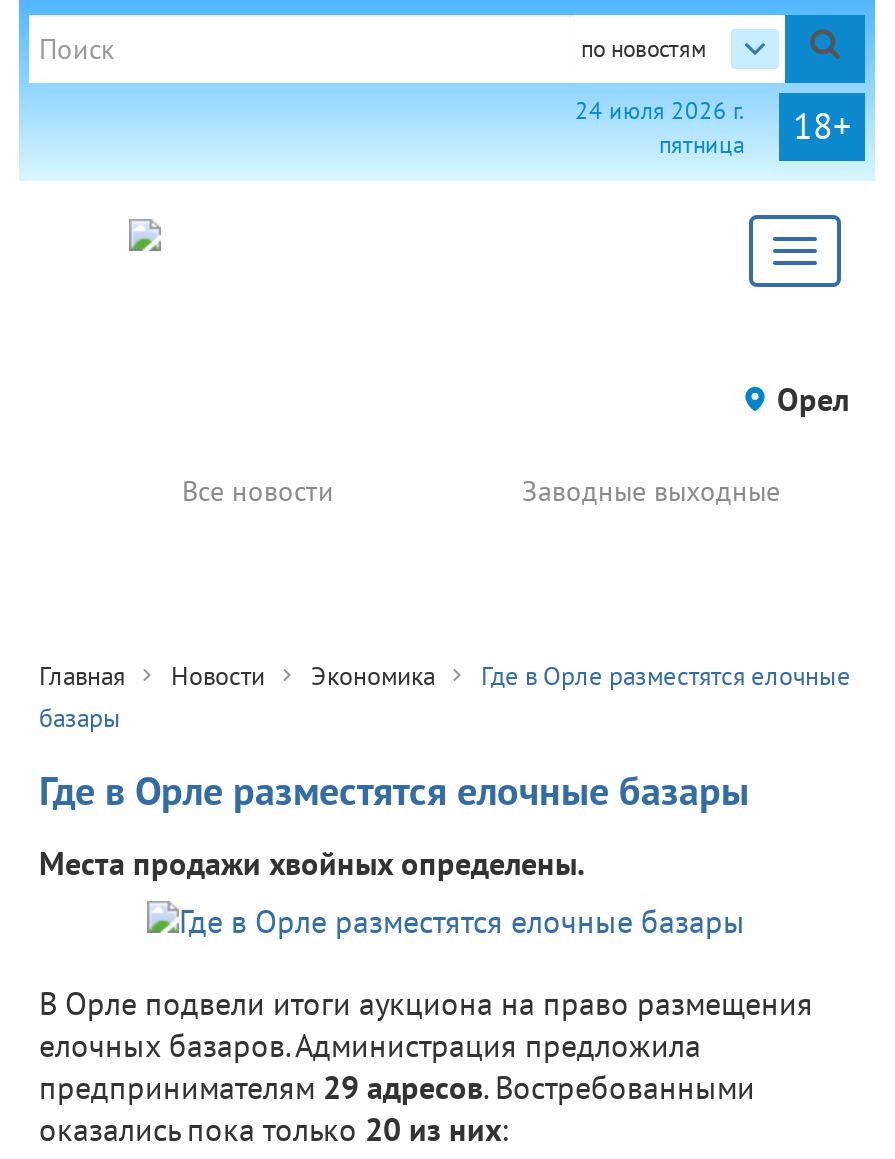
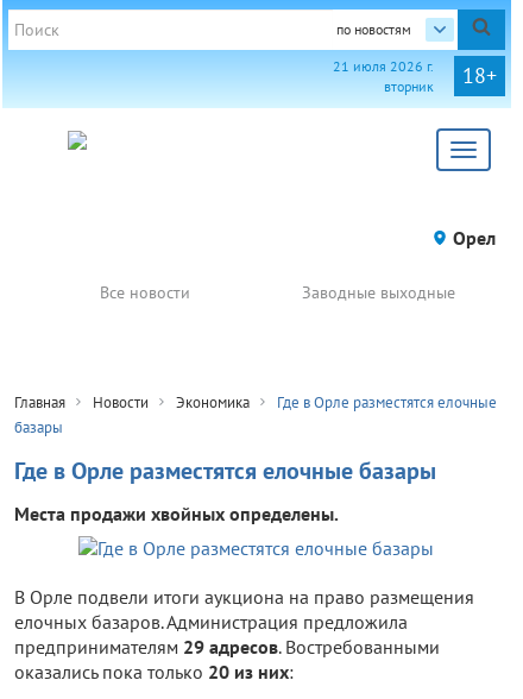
[575,94,745,158] 24 июля 2026 г. | пятница -> [333,56,434,95] 21 июля 2026 г. | вторник

